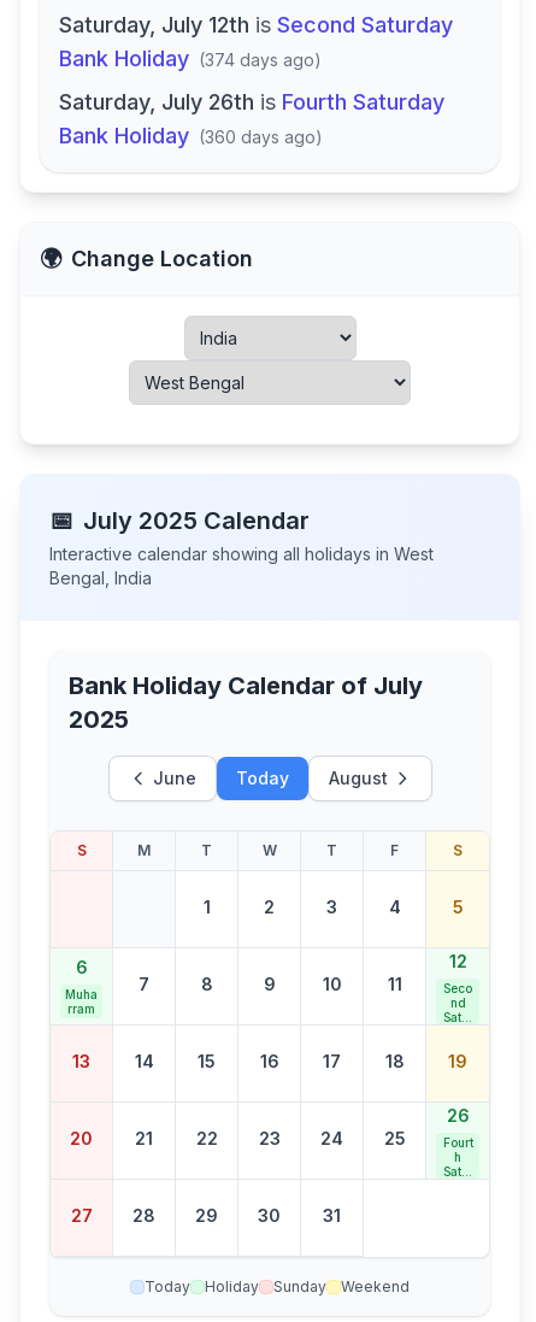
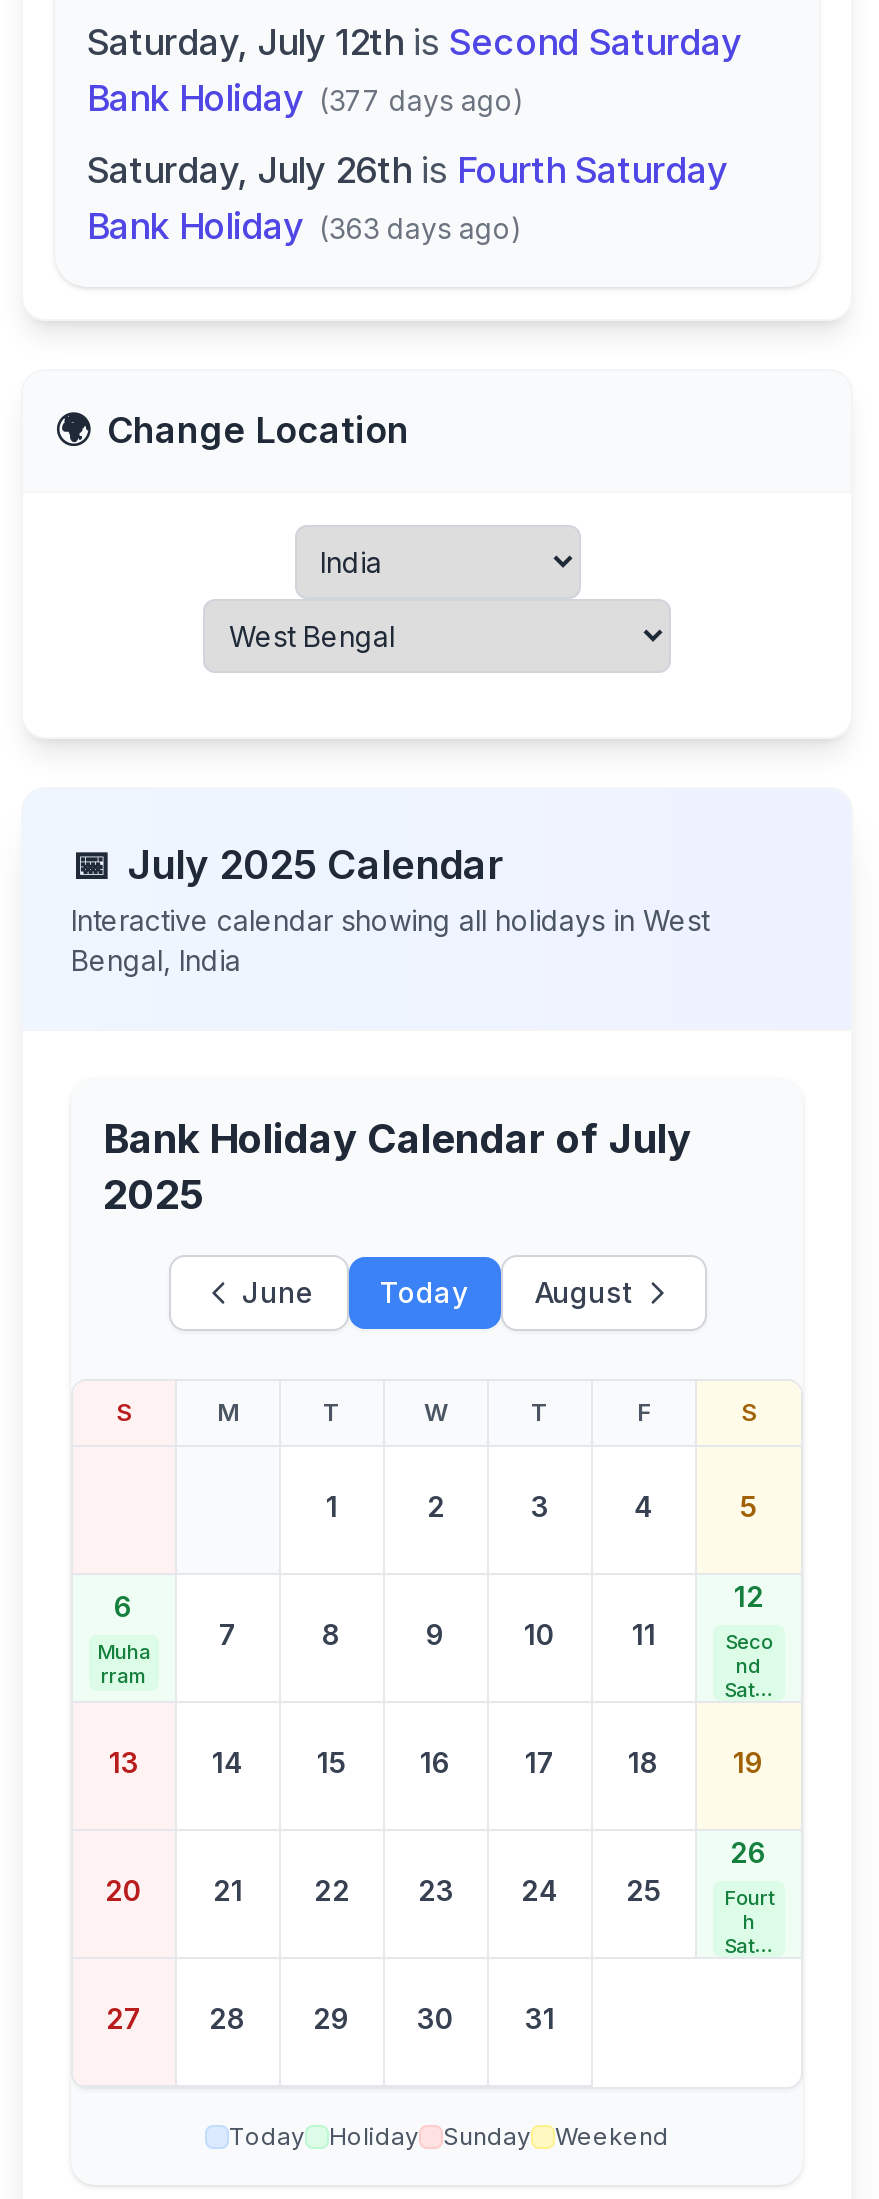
[59,46,322,71] Bank Holiday (374 days ago) -> [87,77,525,119] Bank Holiday (377 days ago)
[59,123,323,148] Bank Holiday (360 days ago) -> [87,205,523,247] Bank Holiday (363 days ago)

